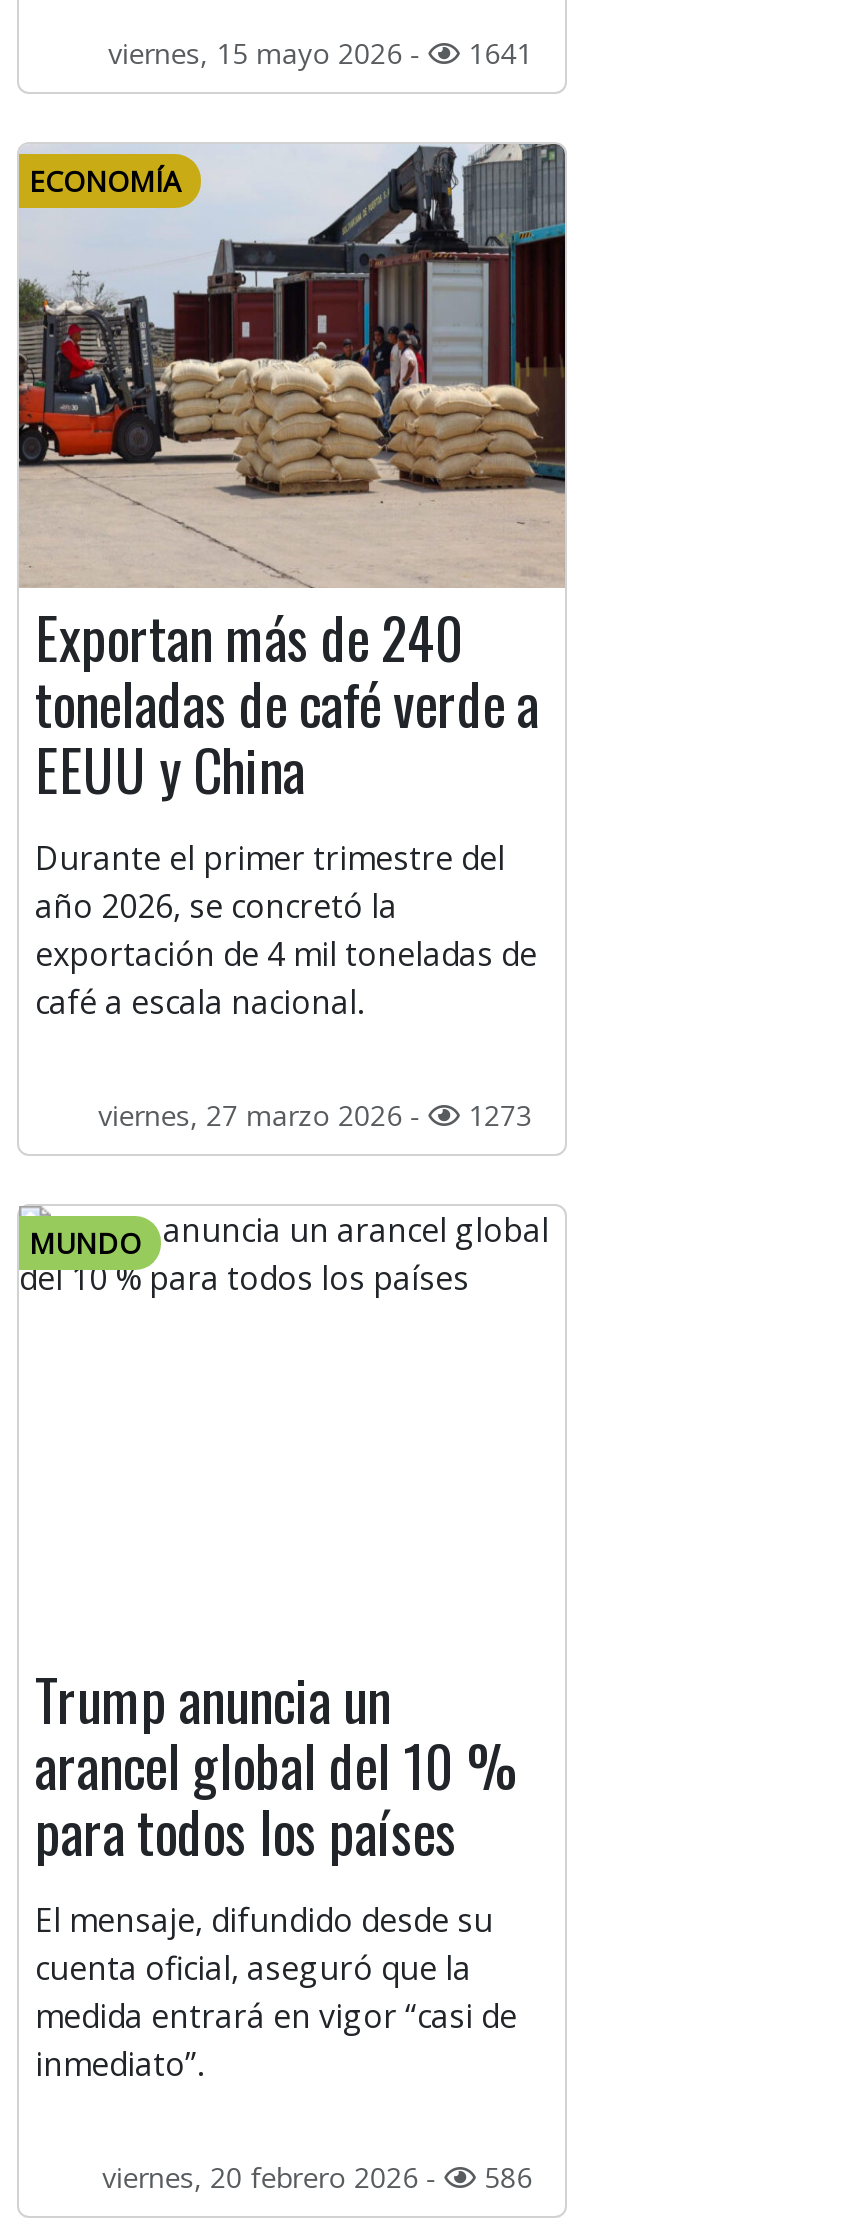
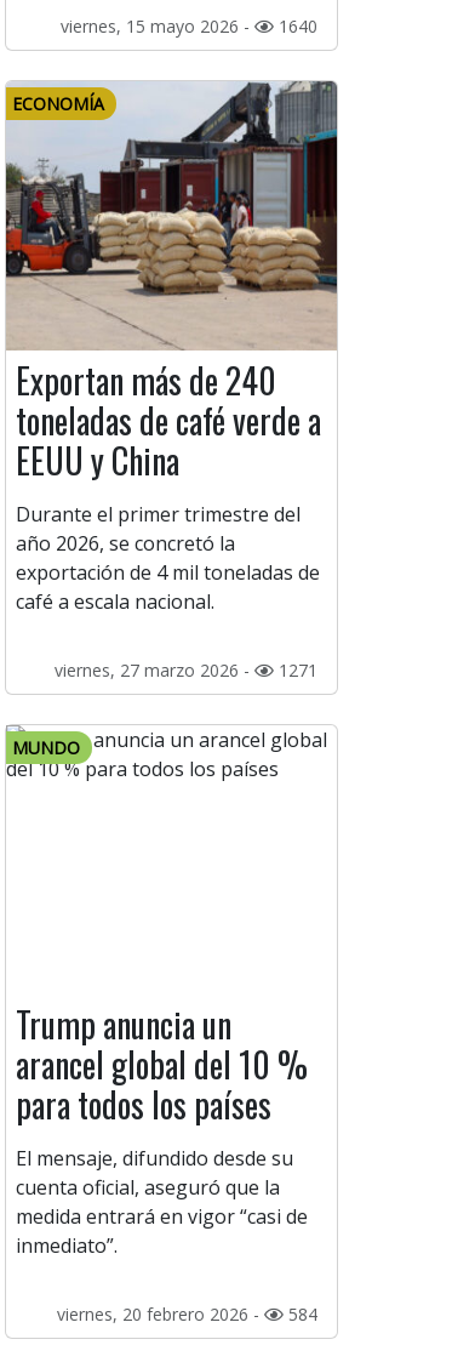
[108,34,532,72] viernes, 15 mayo 2026 - 1641 -> [60,15,317,38] viernes, 15 mayo 2026 - 1640
[98,1096,532,1134] viernes, 27 marzo 2026 - 1273 -> [54,659,317,682] viernes, 27 marzo 2026 - 1271
[102,2158,532,2196] viernes, 20 febrero 2026 - 586 -> [57,1303,317,1326] viernes, 20 febrero 2026 - 584

